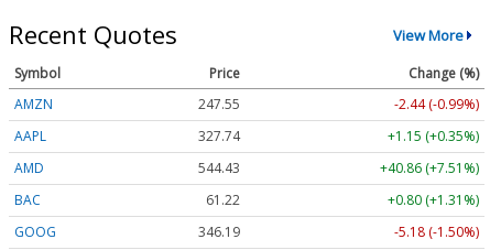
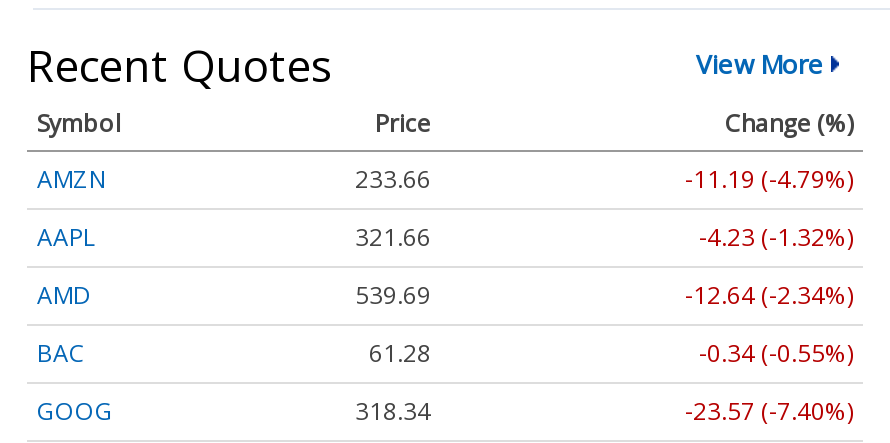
[198,95,240,114] 247.55 -> [355,162,431,196] 233.66
[394,95,479,114] -2.44 (-0.99%) -> [685,162,853,196] -11.19 (-4.79%)
[198,127,240,146] 327.74 -> [355,220,431,254] 321.66
[388,127,479,146] +1.15 (+0.35%) -> [699,220,853,254] -4.23 (-1.32%)
[198,159,240,178] 544.43 -> [355,278,431,312] 539.69
[380,159,479,178] +40.86 (+7.51%) -> [685,278,853,312] -12.64 (-2.34%)
[206,191,240,210] 61.22 -> [369,336,431,370] 61.28
[388,191,479,210] +0.80 (+1.31%) -> [699,336,853,370] -0.34 (-0.55%)
[198,223,240,242] 346.19 -> [355,394,431,428] 318.34
[394,223,479,242] -5.18 (-1.50%) -> [685,394,853,428] -23.57 (-7.40%)

